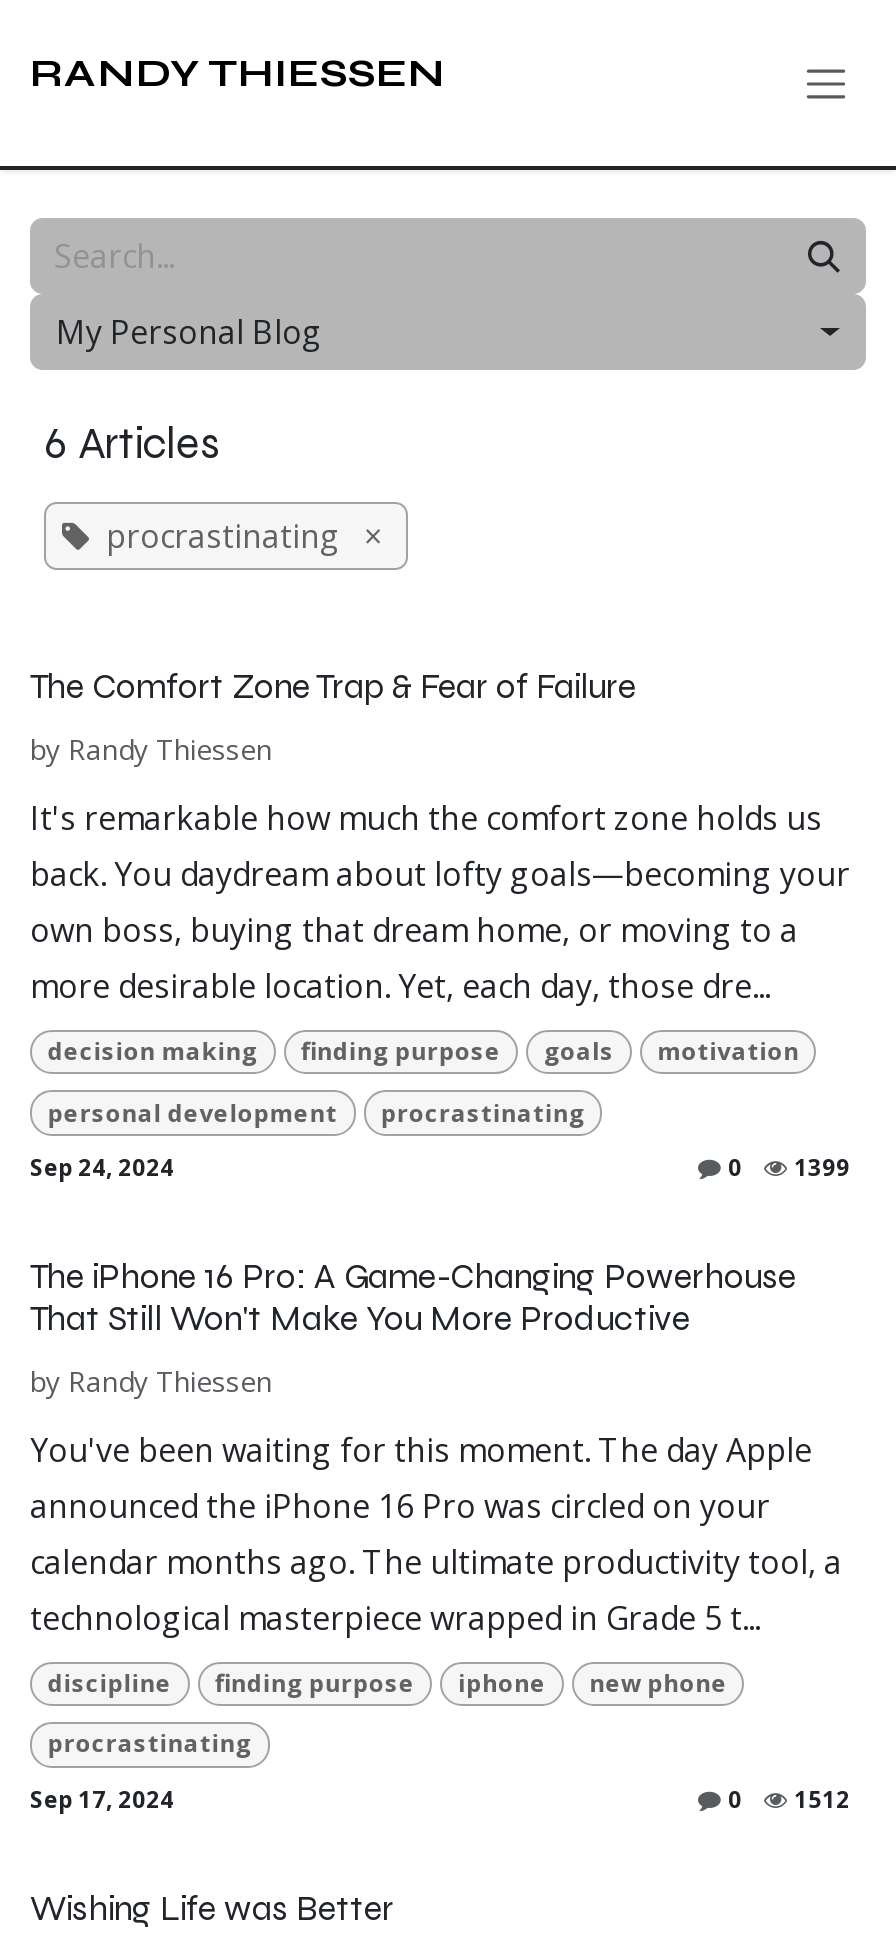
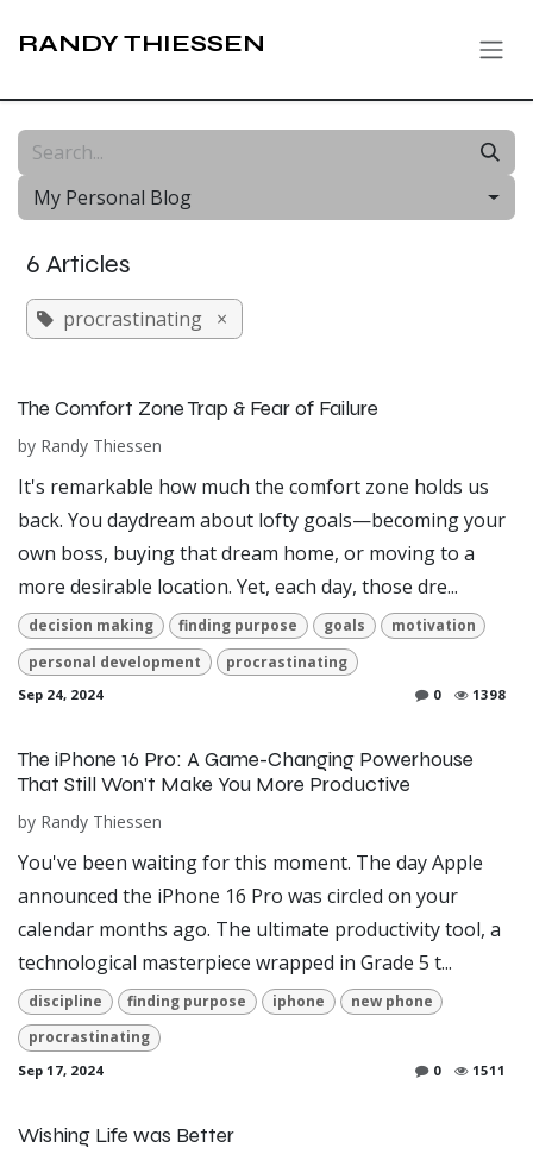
[728,1152,850,1182] 0 1399 -> [433,685,506,703] 0 1398
[728,1783,850,1813] 0 1512 -> [433,1061,506,1078] 0 1511

